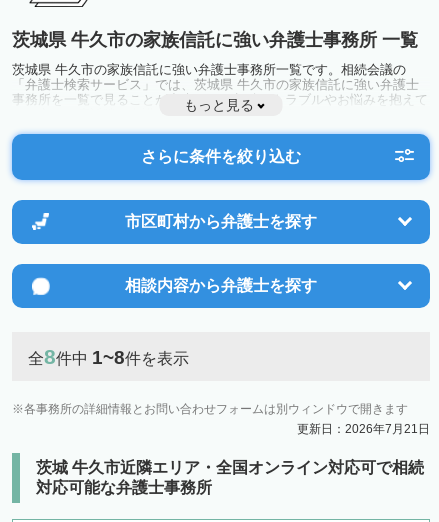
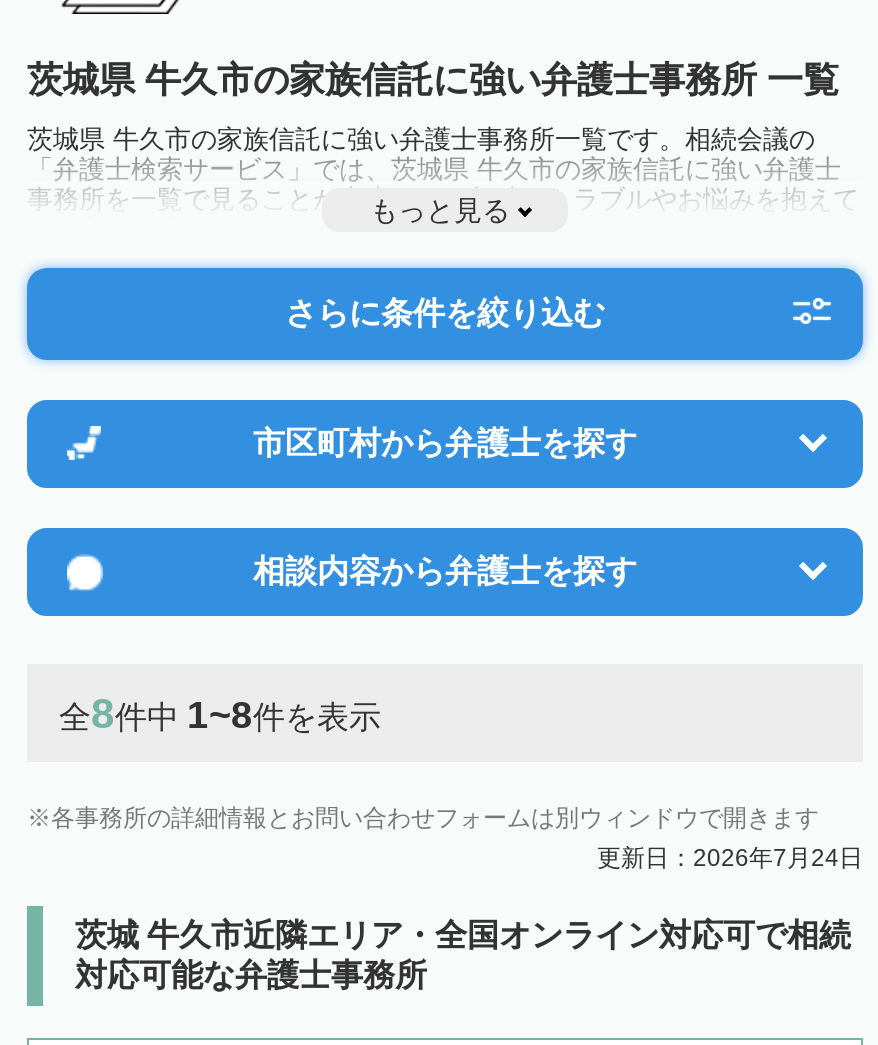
[297,422,430,436] 更新日：2026年7月21日 -> [597,844,863,872] 更新日：2026年7月24日

